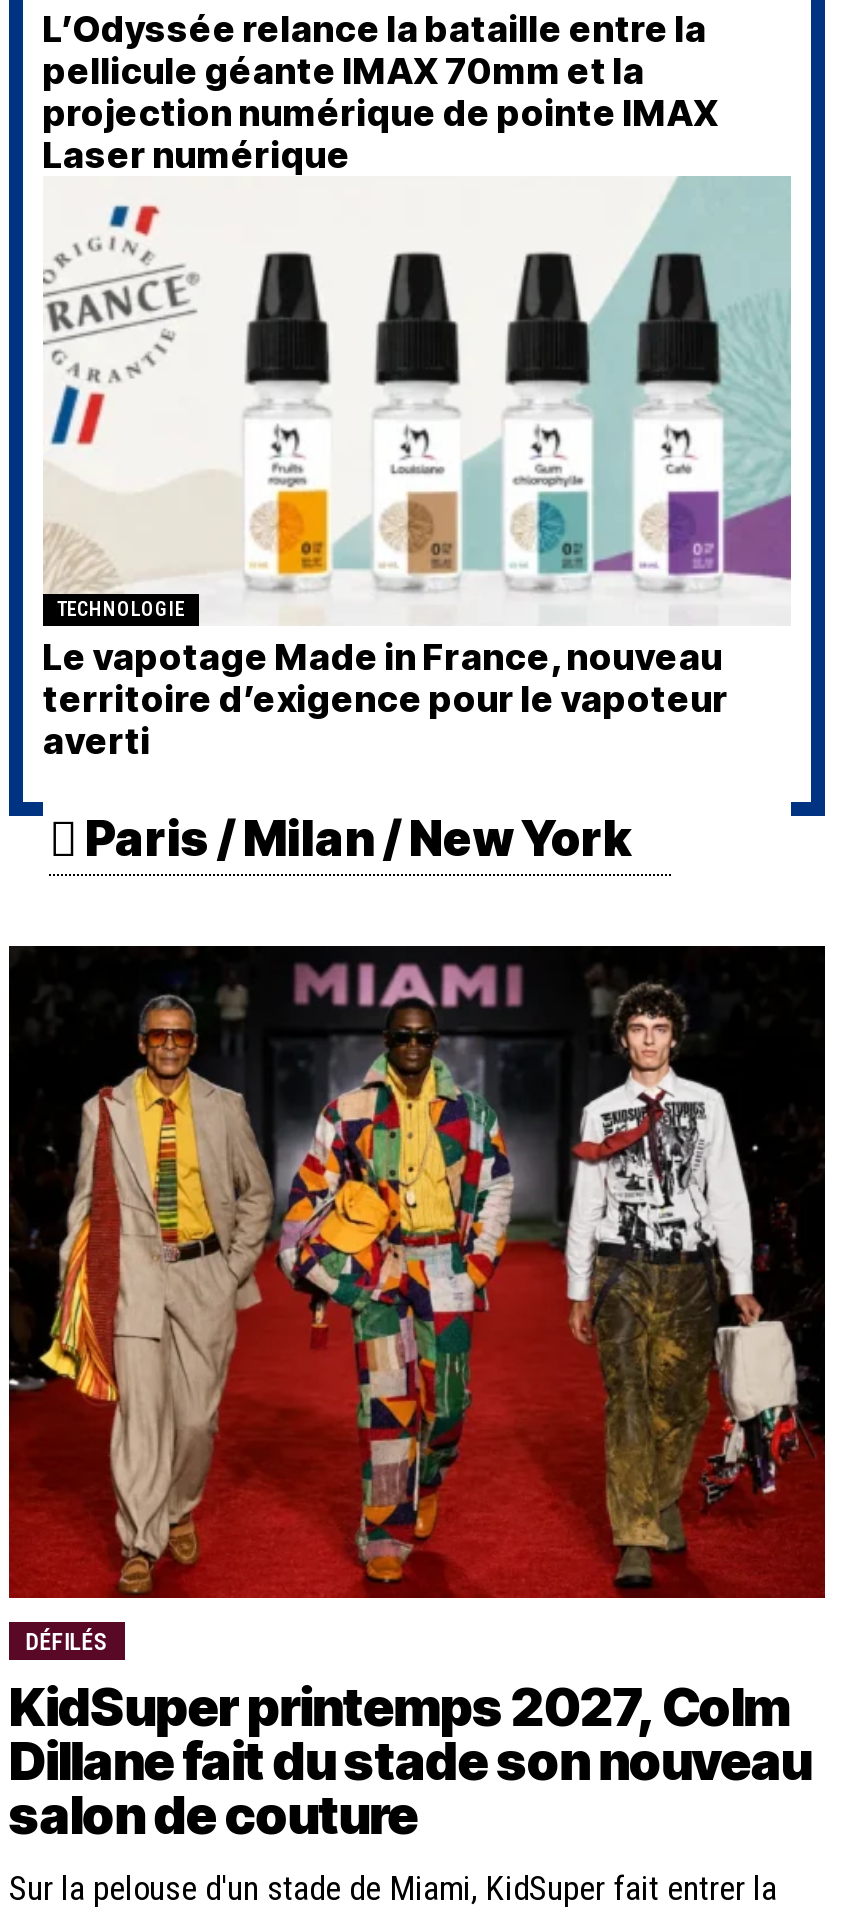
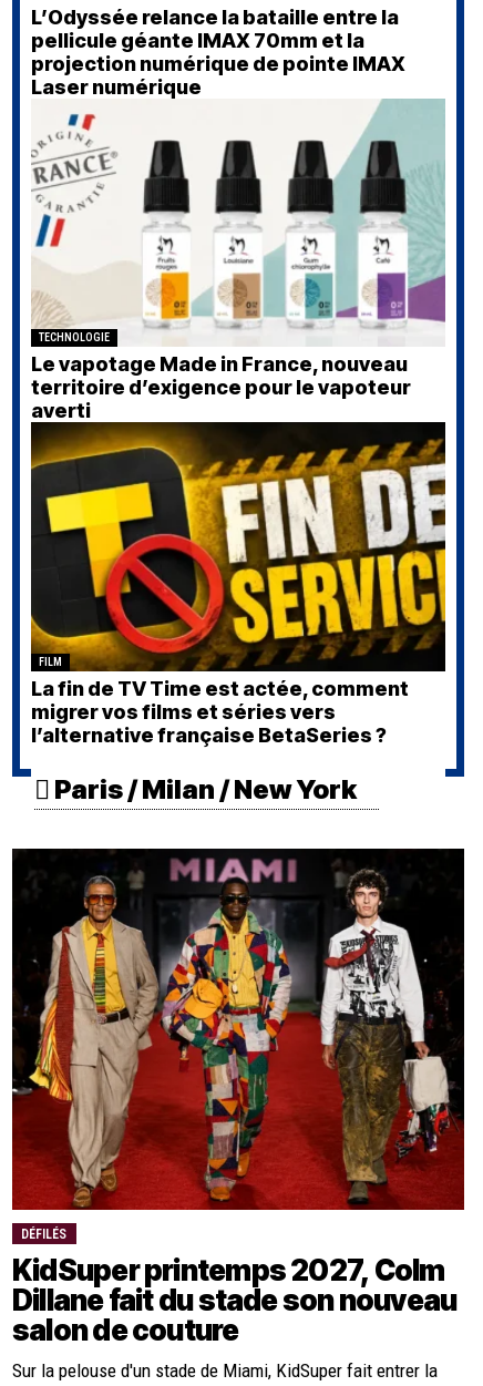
none -> [30,421,446,746] [image] | FILM | La fin de TV Time est actée, comment | migrer vos films et séries vers | l’alternative française BetaSeries ?

